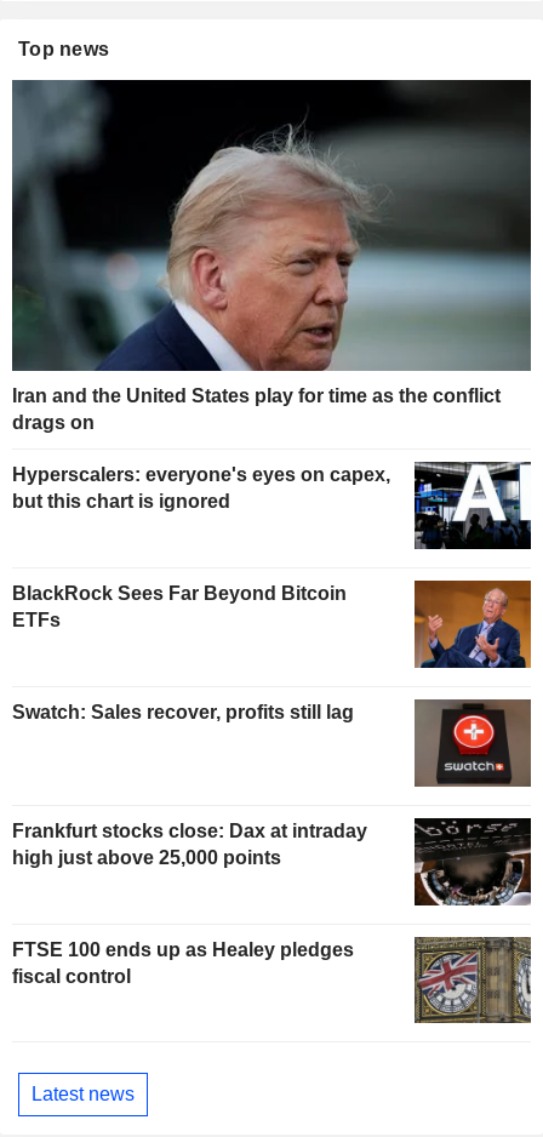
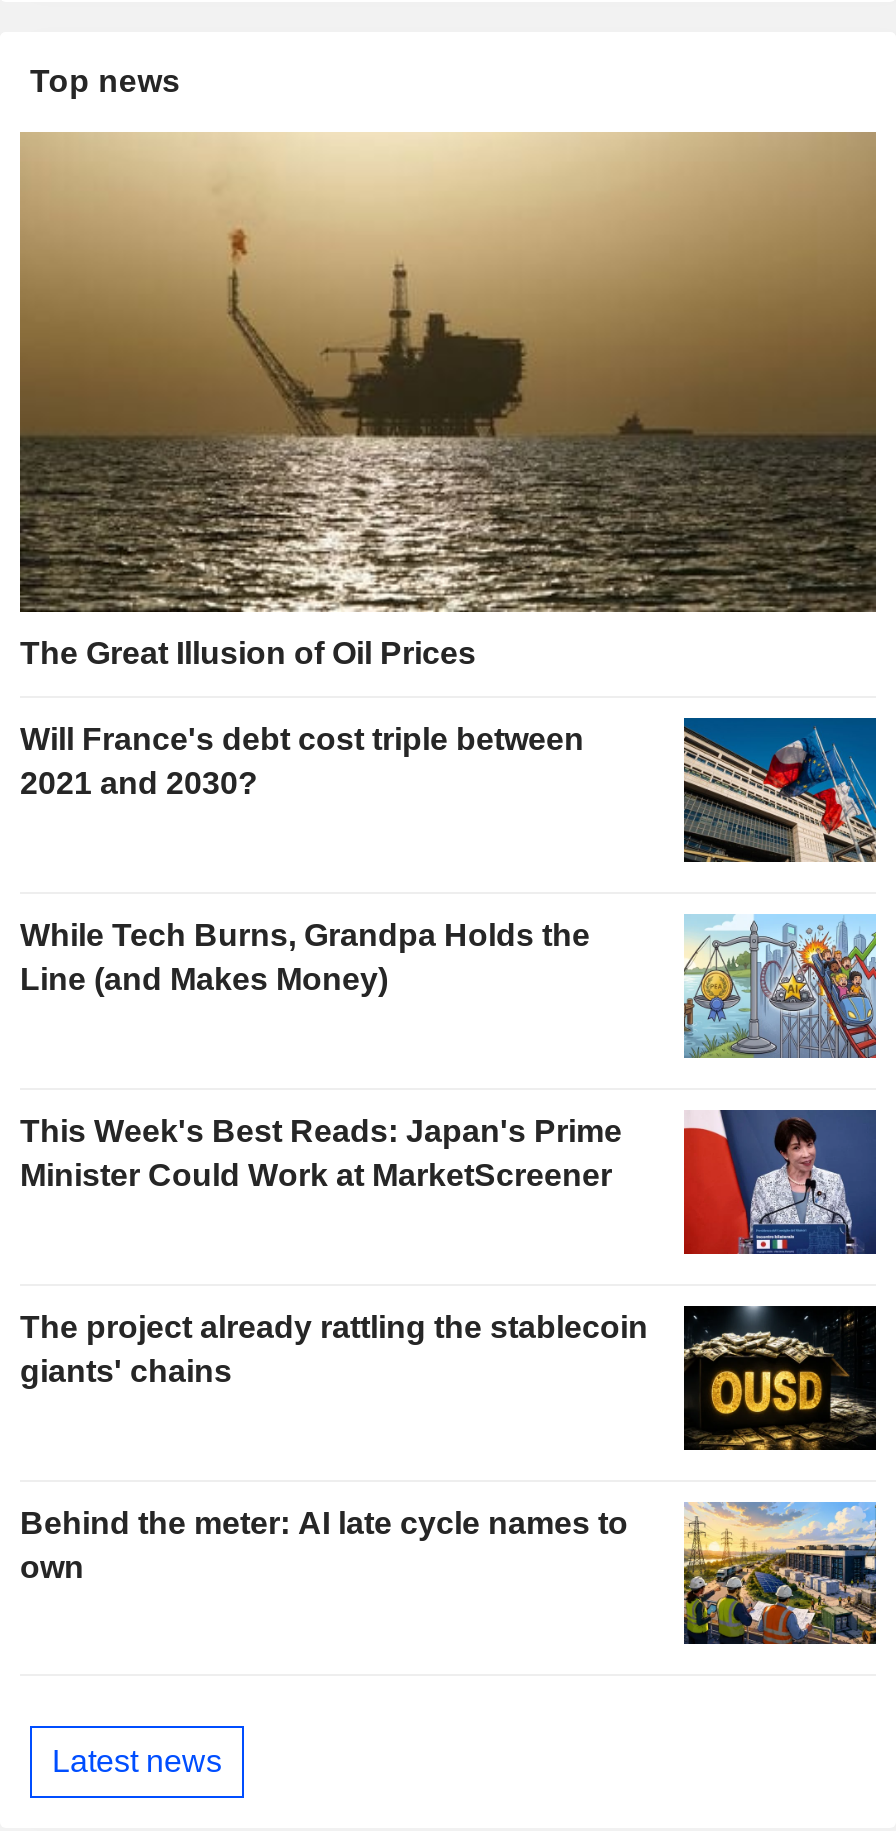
[11,79,532,433] [image] | Iran and the United States play for time as the conflict | drags on -> [18,130,878,671] [image] | The Great Illusion of Oil Prices
[12,465,390,512] Hyperscalers: everyone's eyes on capex, | but this chart is ignored -> [20,723,584,801] Will France's debt cost triple between | 2021 and 2030?
[415,461,532,550] [image] -> [682,716,878,864] [image]
[12,583,347,630] BlackRock Sees Far Beyond Bitcoin | ETFs -> [20,918,590,996] While Tech Burns, Grandpa Holds the | Line (and Makes Money)
[413,579,532,669] [image] -> [682,914,878,1060] [image]
[12,702,354,722] Swatch: Sales recover, profits still lag -> [20,1114,622,1192] This Week's Best Reads: Japan's Prime | Minister Could Work at MarketScreener
[415,698,531,787] [image] -> [684,1110,876,1254] [image]
[12,818,531,907] [image] | Frankfurt stocks close: Dax at intraday | high just above 25,000 points -> [20,1304,876,1452] [image] | The project already rattling the stablecoin | giants' chains
[12,939,354,986] FTSE 100 ends up as Healey pledges | fiscal control -> [20,1505,628,1583] Behind the meter: AI late cycle names to | own
[415,936,531,1024] [image] -> [684,1500,878,1646] [image]

